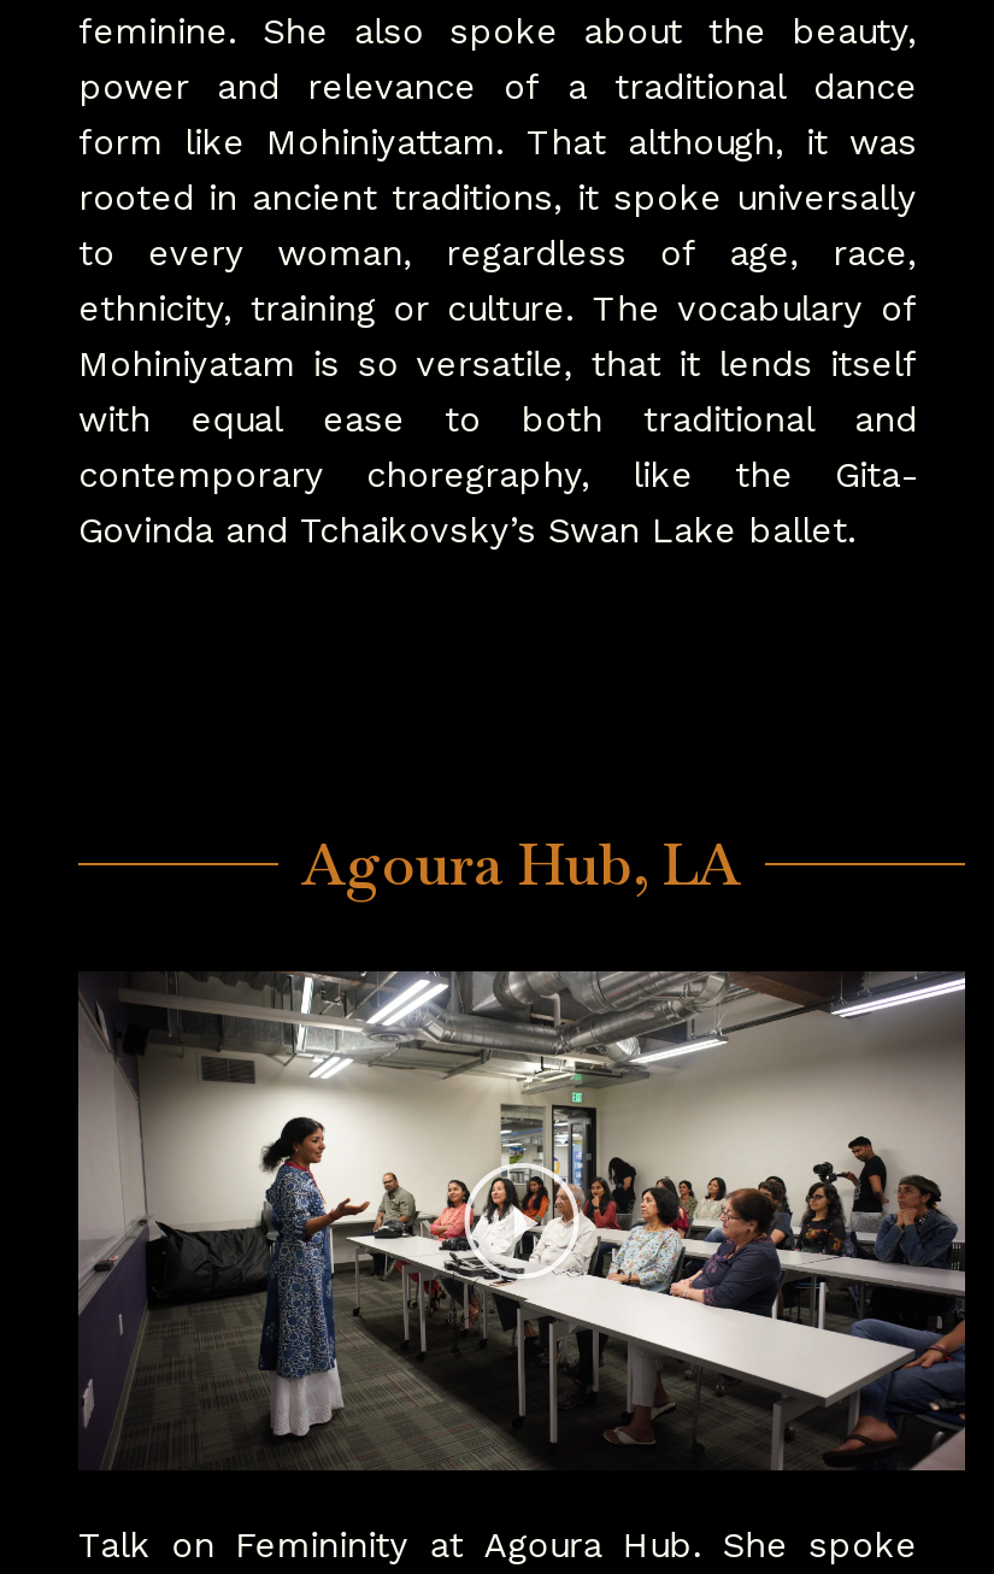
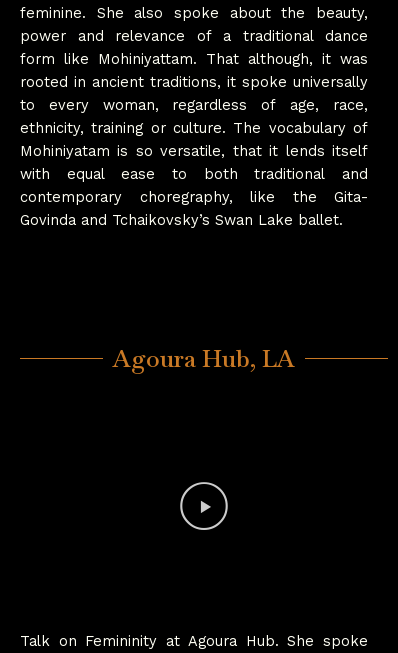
[76,969,967,1473] [image] -> none

